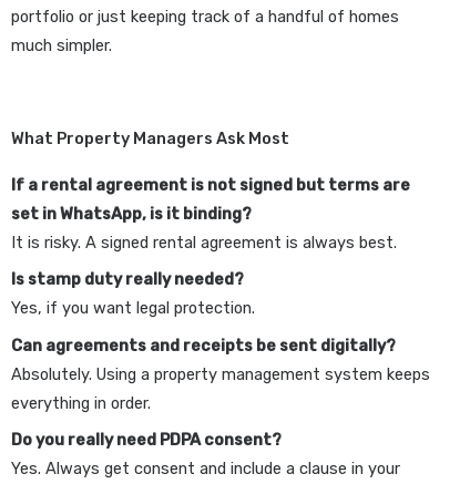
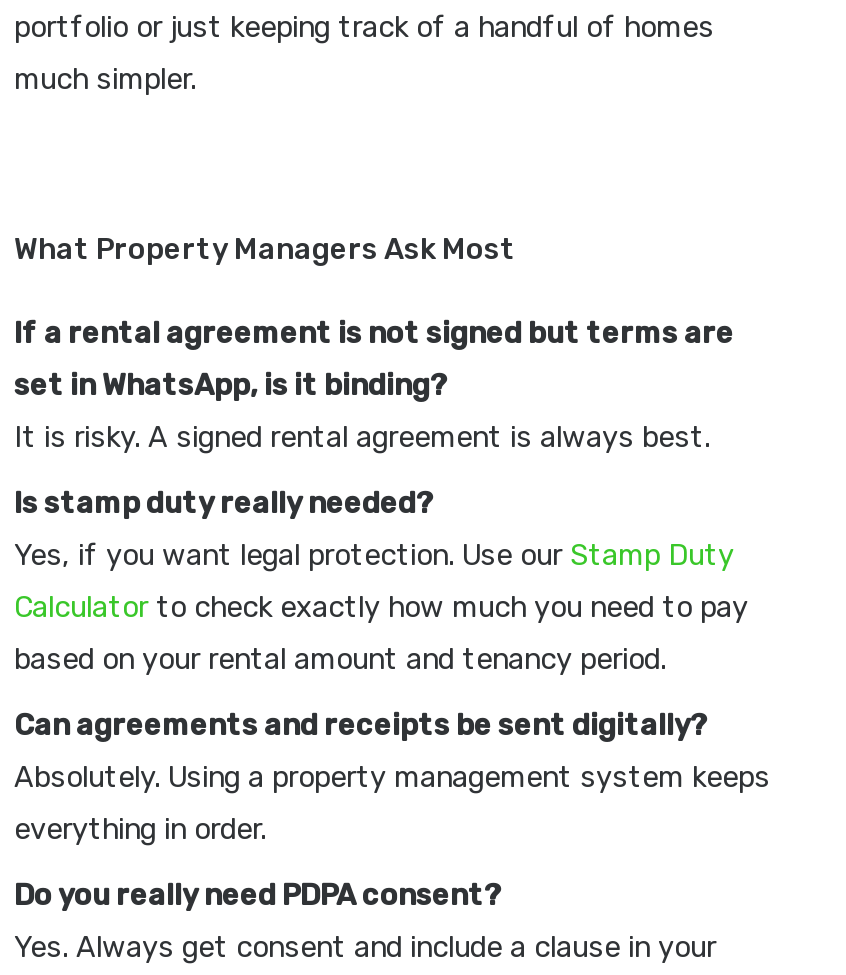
[11,298,255,318] Yes, if you want legal protection. -> [14,537,748,677] Yes, if you want legal protection. Use our Stamp Duty | Calculator to check exactly how much you need to pay | based on your rental amount and tenancy period.

